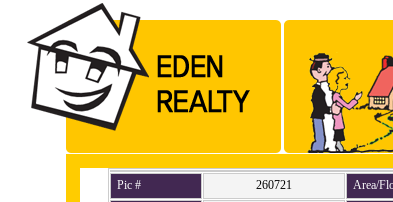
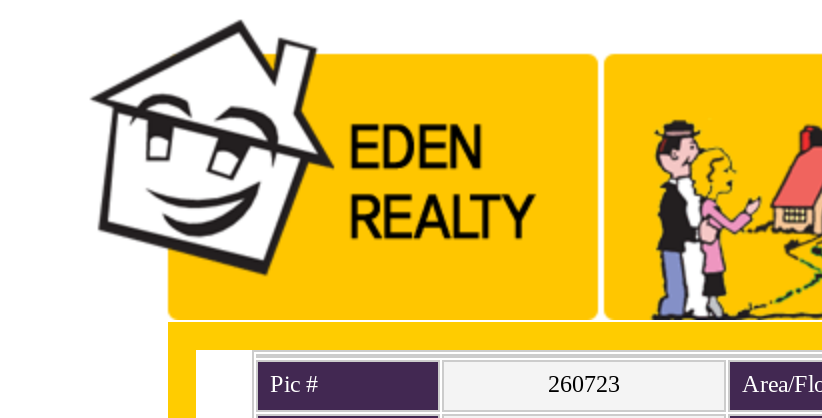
[256,178,292,192] 260721 -> [548,370,620,398] 260723

